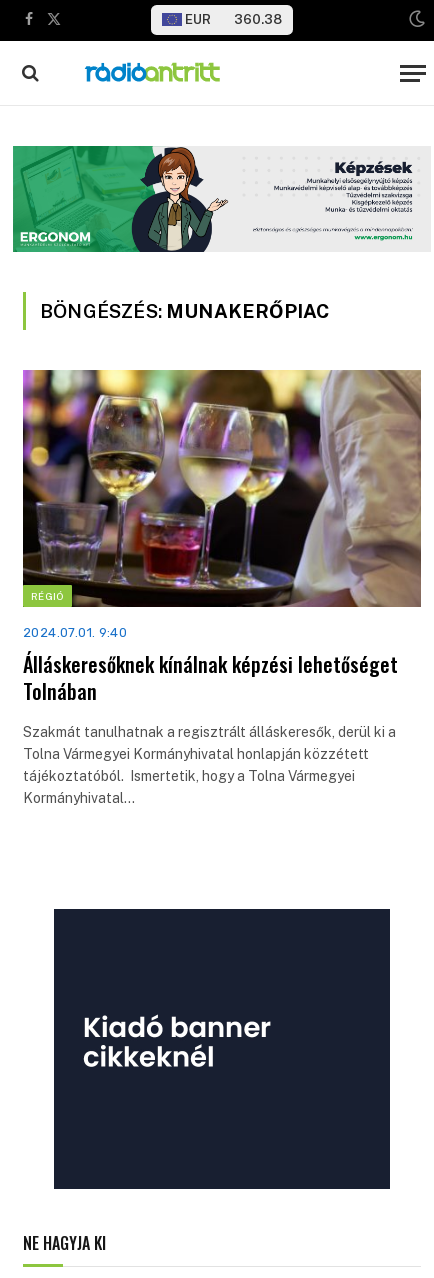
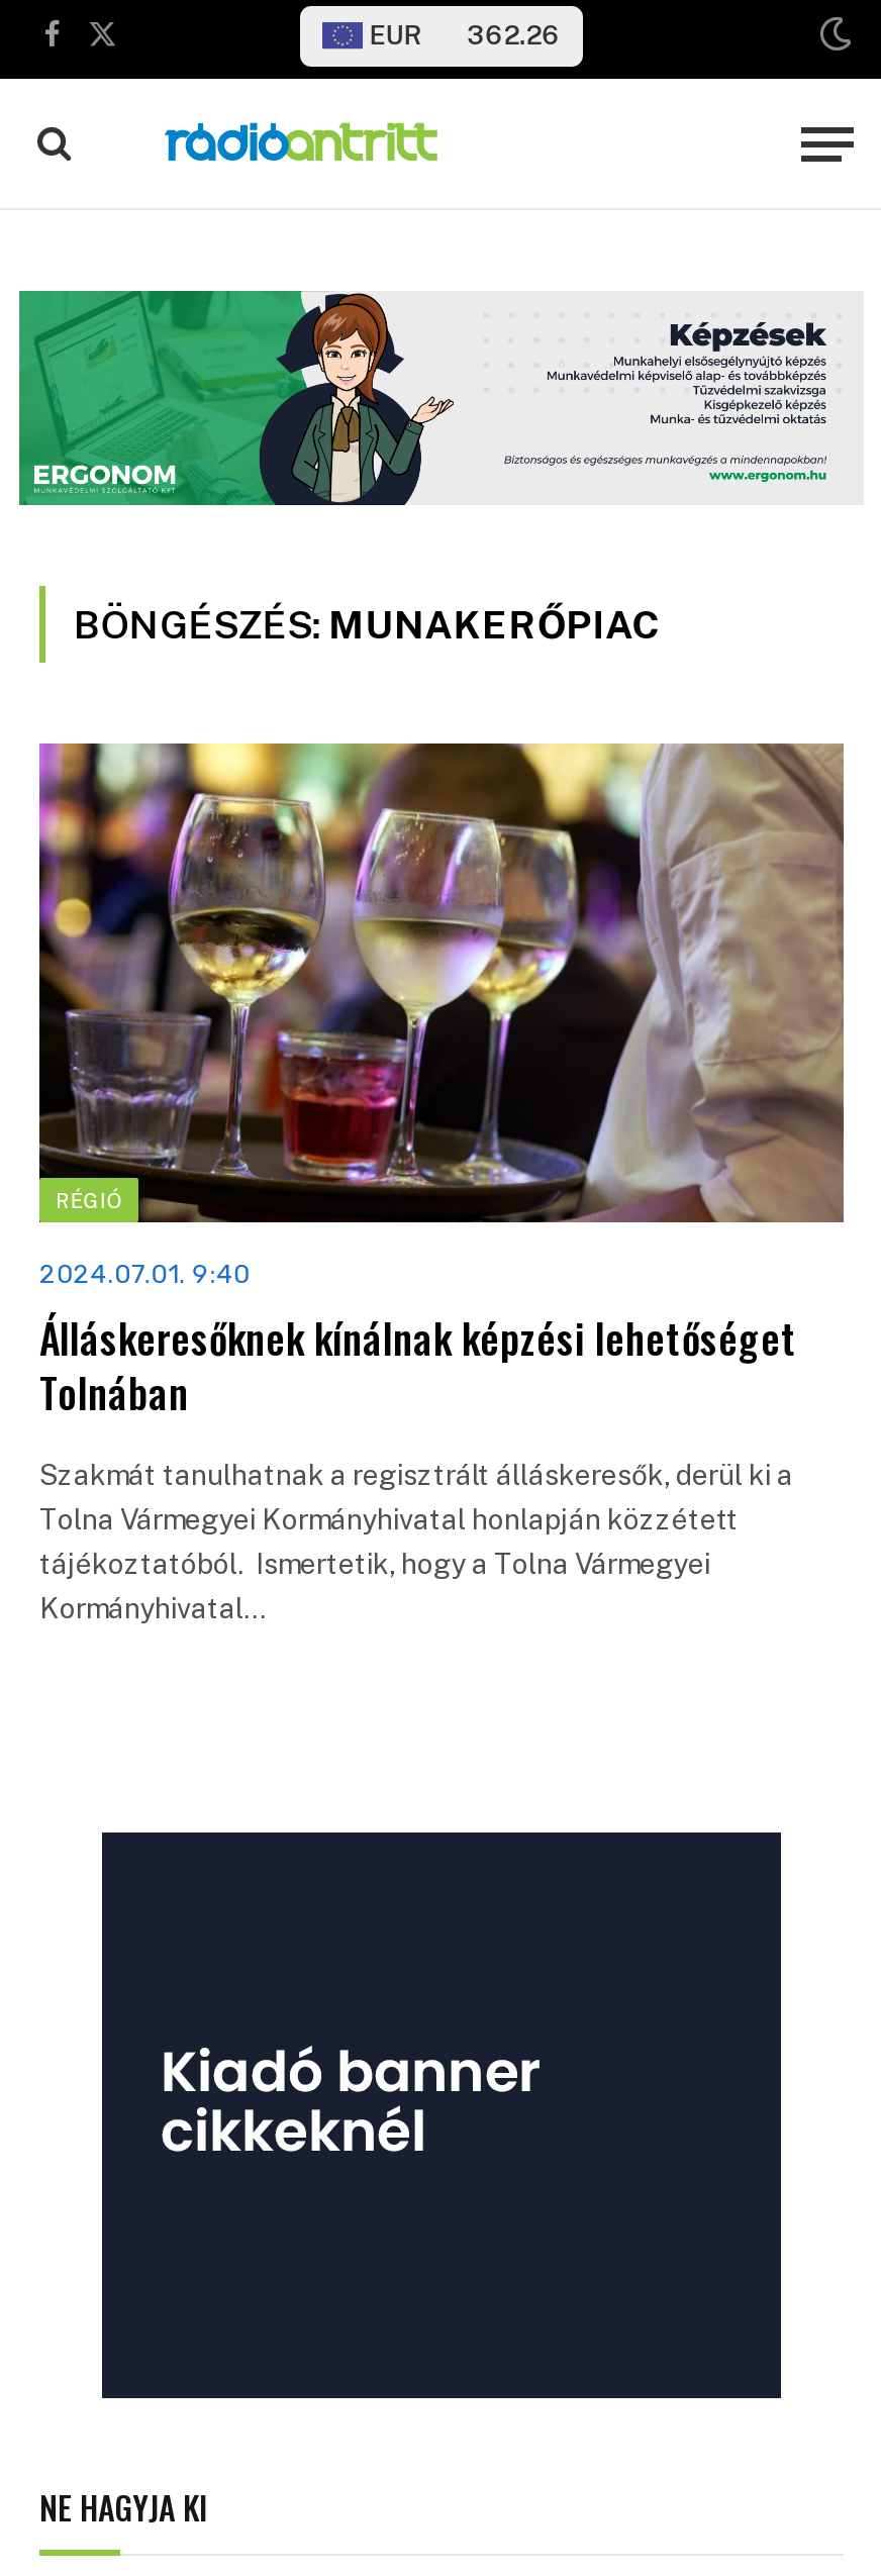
[182,12,282,27] EUR 360.38 -> [363,21,560,51] EUR 362.26

